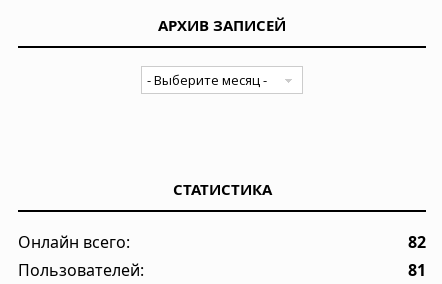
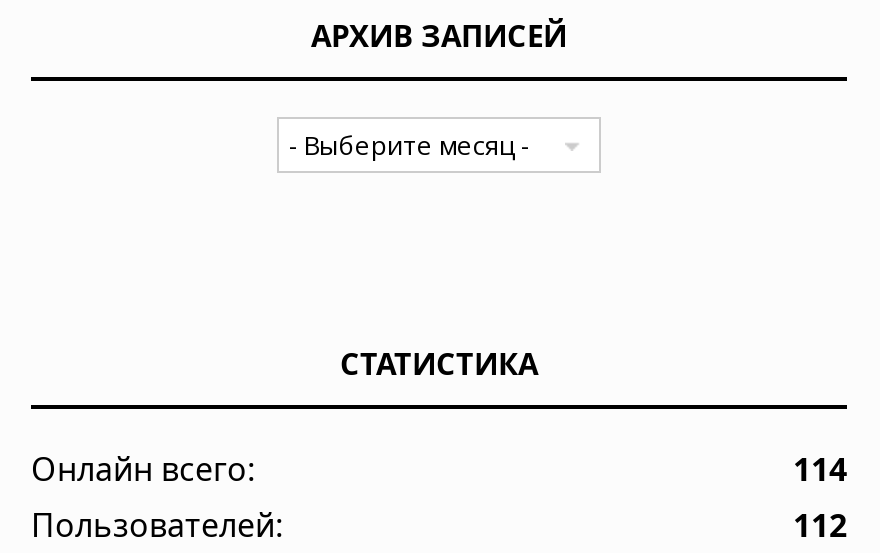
[408,231,426,253] 82 -> [793,447,847,491] 114
[408,259,426,281] 81 -> [793,503,847,547] 112

